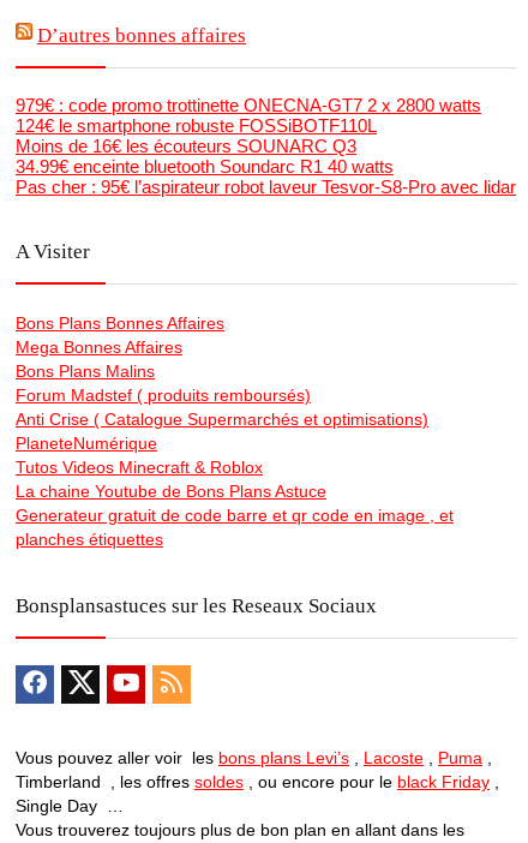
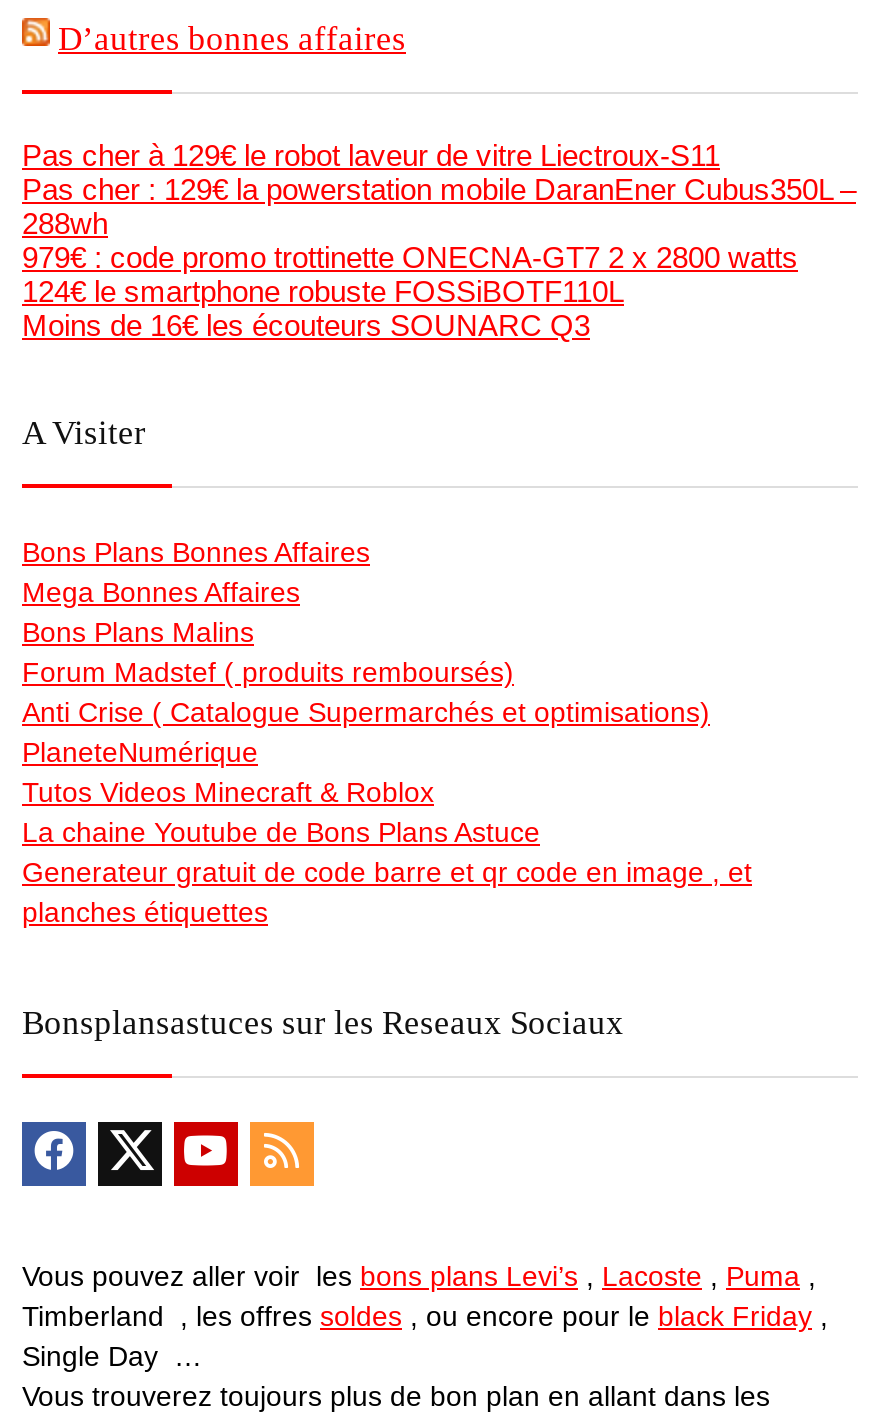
none -> [22,138,856,240] Pas cher à 129€ le robot laveur de vitre Liectroux-S11 | Pas cher : 129€ la powerstation mobile DaranEner Cubus350L – | 288wh
moved [16,95,481,156] -> [22,240,798,342]: 979€ : code promo trottinette ONECNA-GT7 2 x 2800 watts | 124€ le smartphone robuste FOSSiBOTF110L | Moins de 16€ les écouteurs SOUNARC Q3
[16,156,516,197] 34.99€ enceinte bluetooth Soundarc R1 40 watts | Pas cher : 95€ l’aspirateur robot laveur Tesvor-S8-Pro avec lidar -> none

